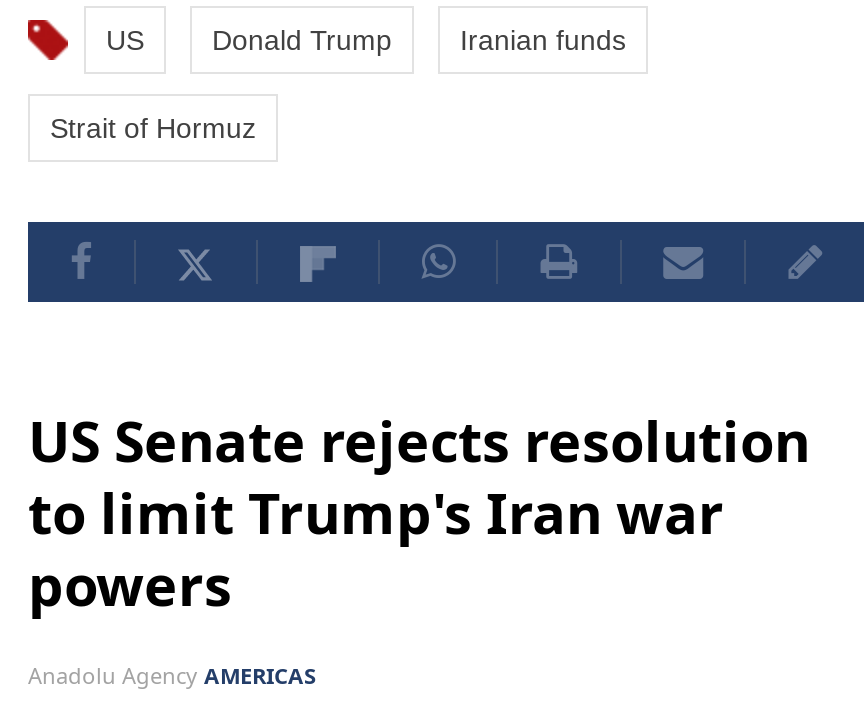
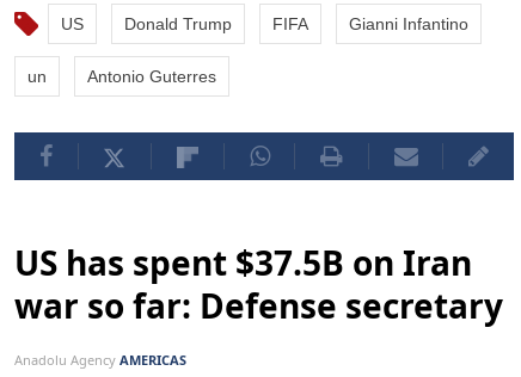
[460,24,626,56] Iranian funds -> [272,14,468,34] FIFA | Gianni Infantino
[50,112,256,144] Strait of Hormuz -> [27,67,216,86] un | Antonio Guterres
[28,402,810,622] US Senate rejects resolution | to limit Trump's Iran war | powers -> [14,240,503,328] US has spent $37.5B on Iran | war so far: Defense secretary

